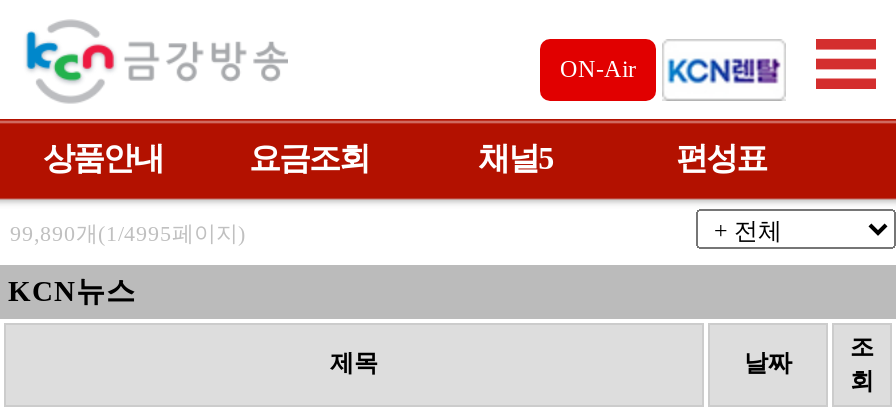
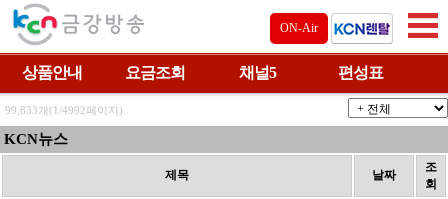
[10,221,246,245] 99,890개(1/4995페이지) -> [5,104,123,116] 99,833개(1/4992페이지)

